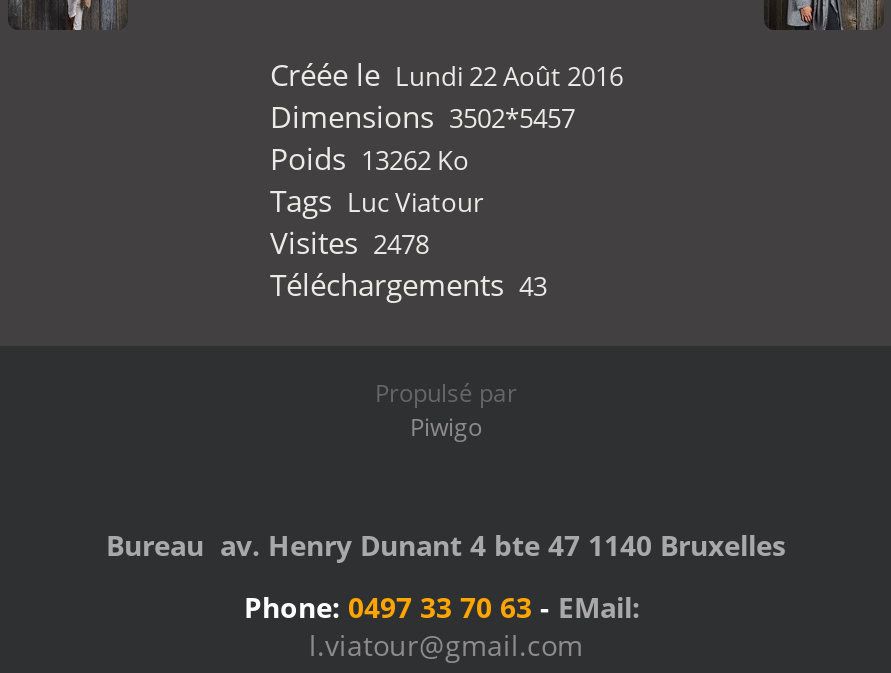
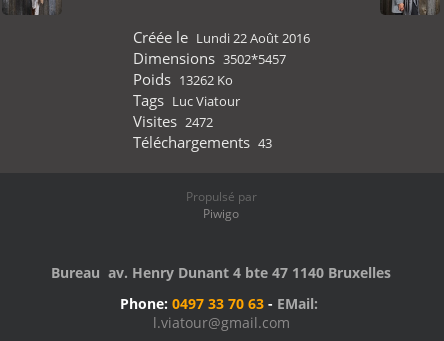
[270,222,429,262] Visites 2478 -> [133,111,212,131] Visites 2472

